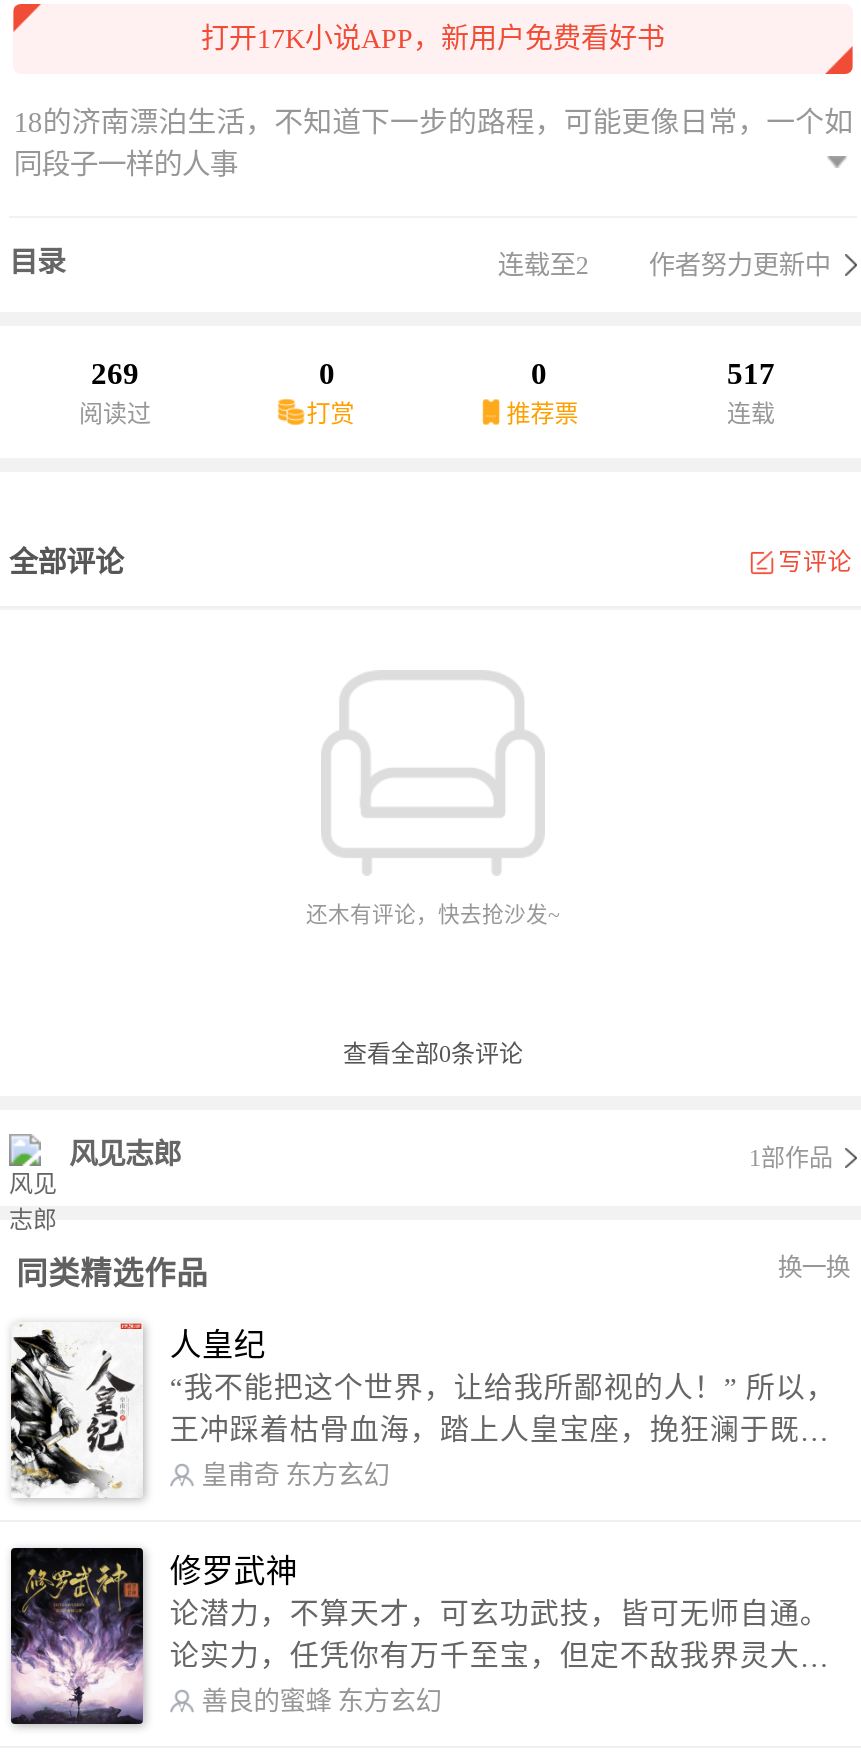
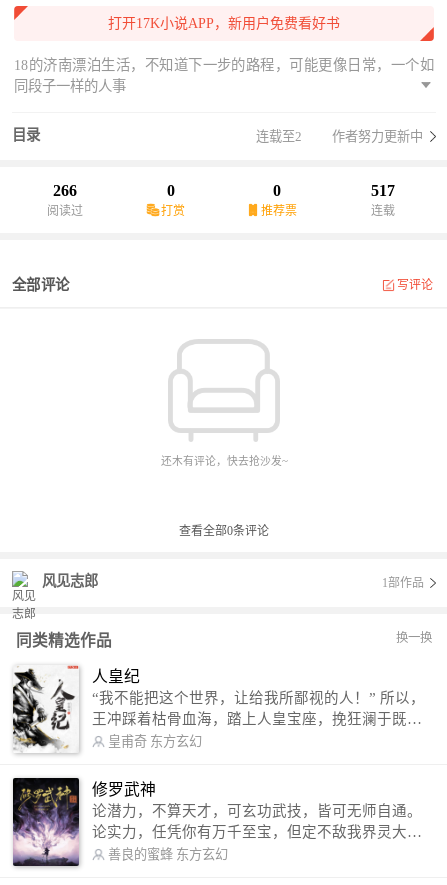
[91,355,139,389] 269 -> [53,181,77,198] 266

